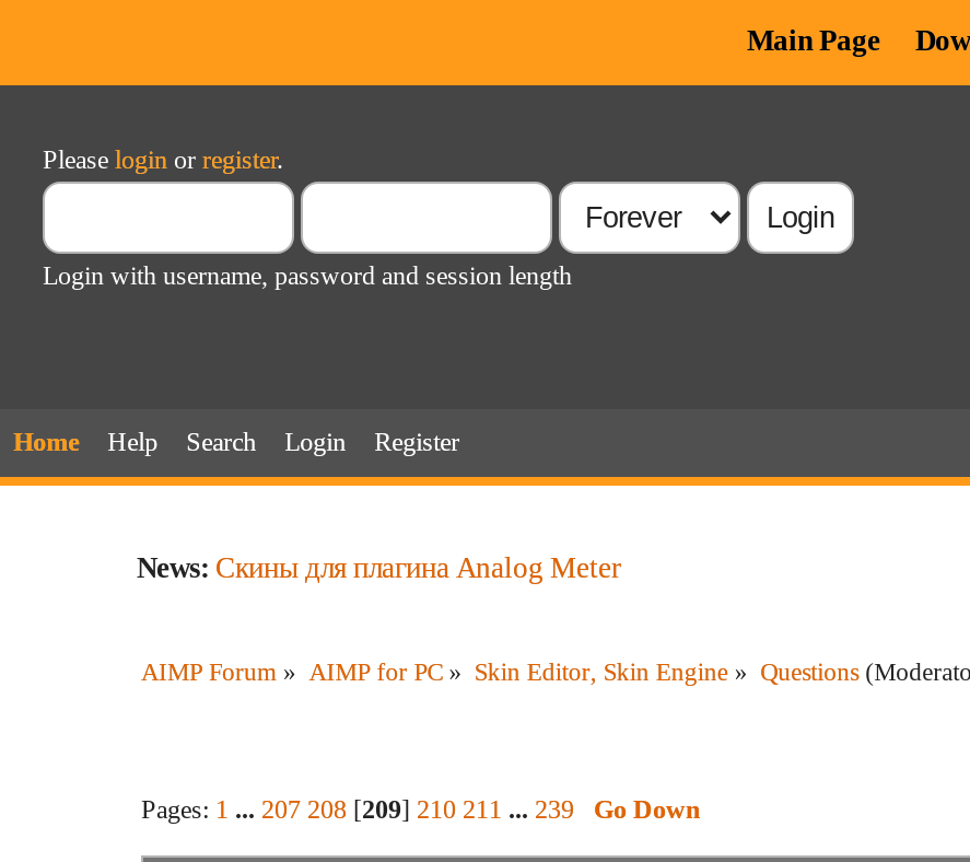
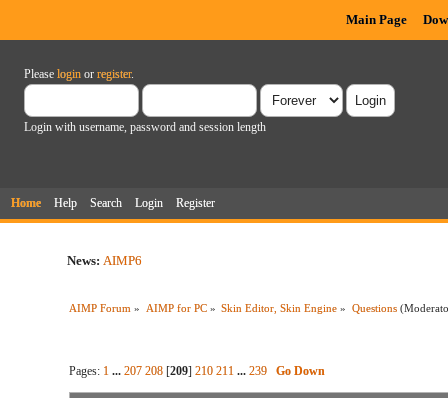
[137,551,620,584] News: Скины для плагина Analog Meter -> [67,253,142,268] News: AIMP6

